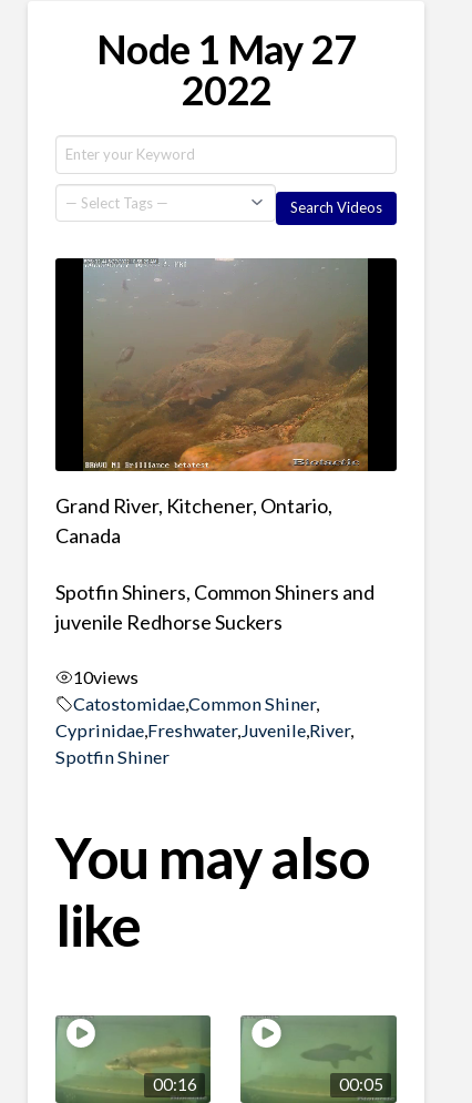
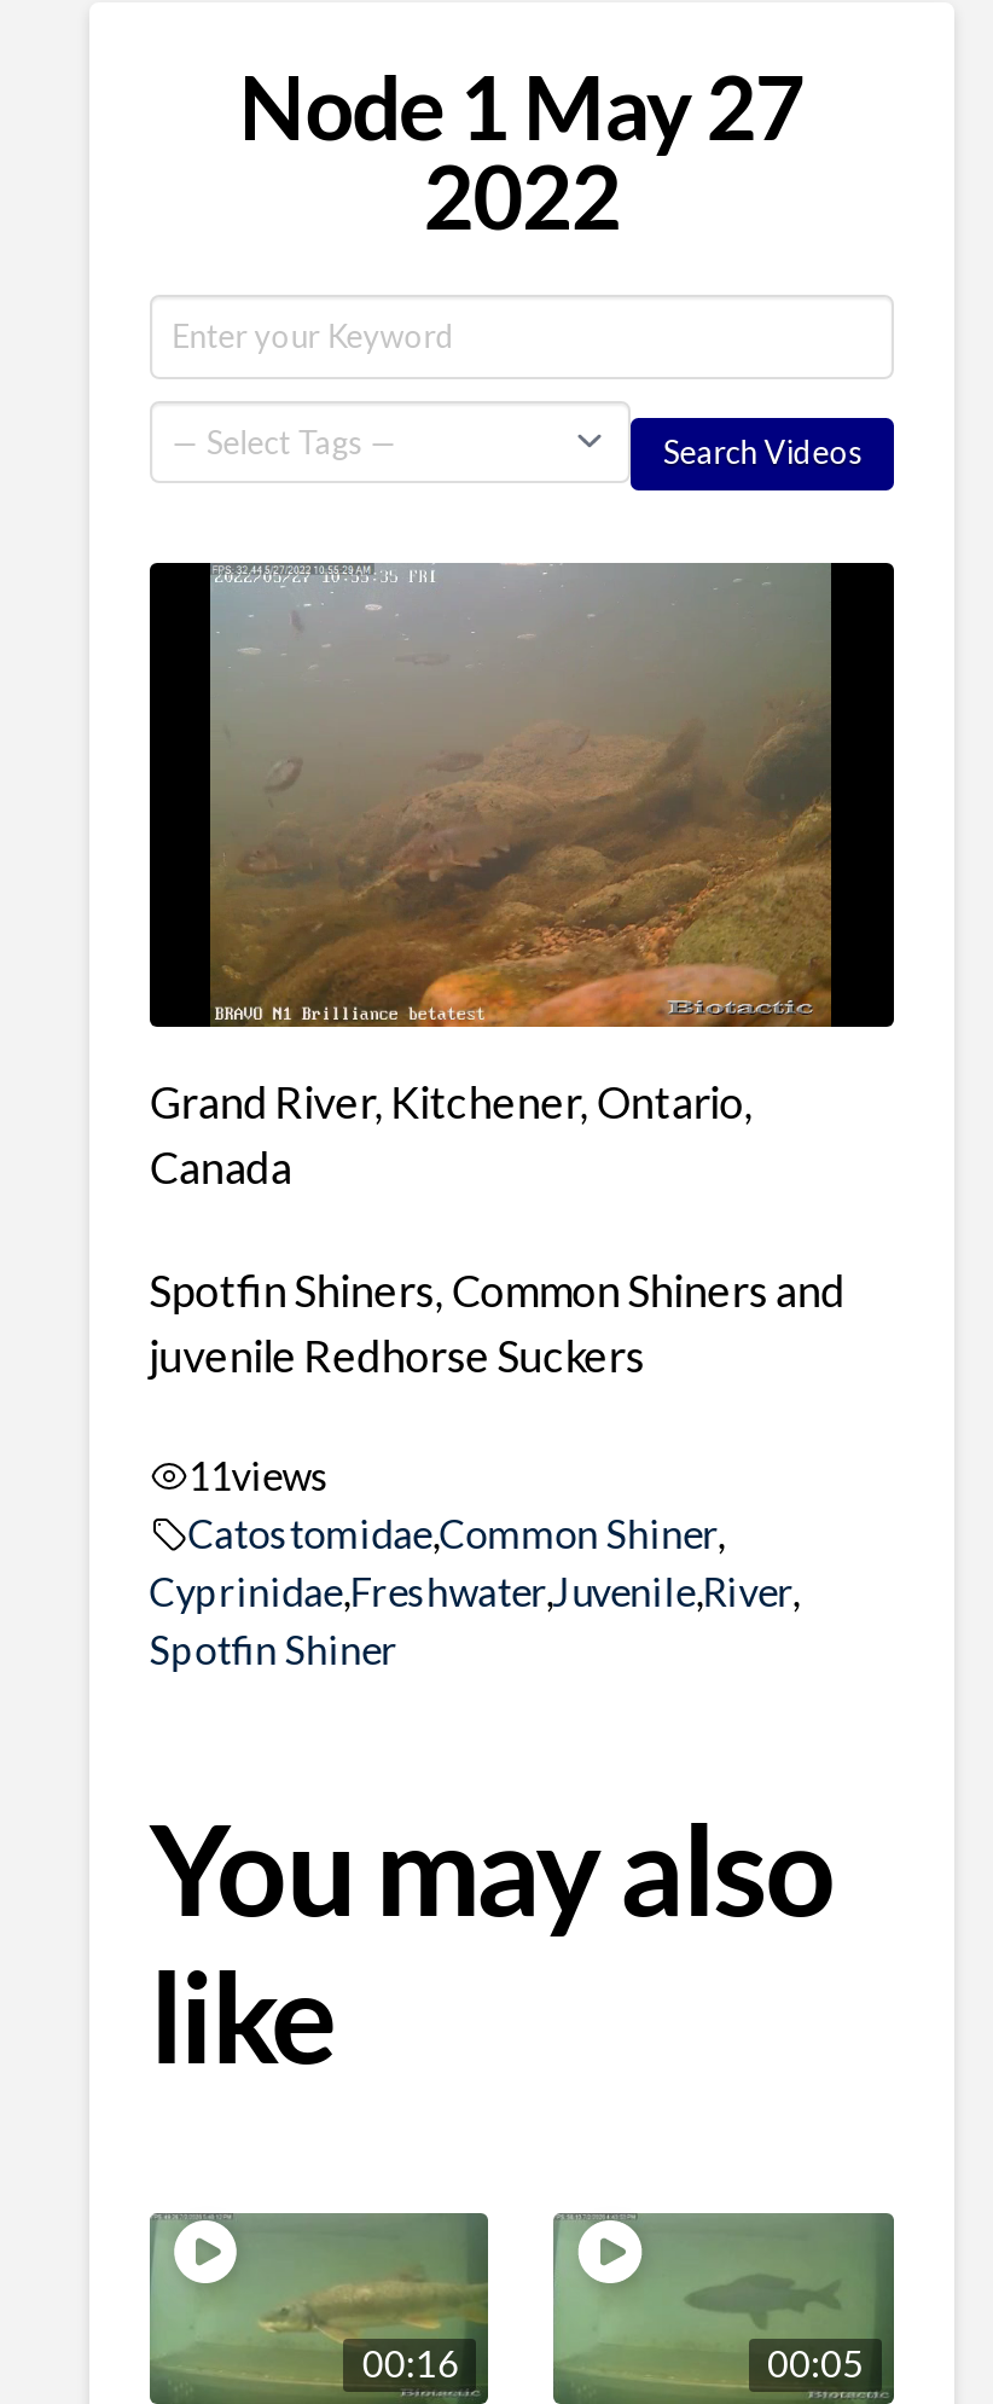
[73,666,138,687] 10views -> [188,1451,331,1497] 11views

